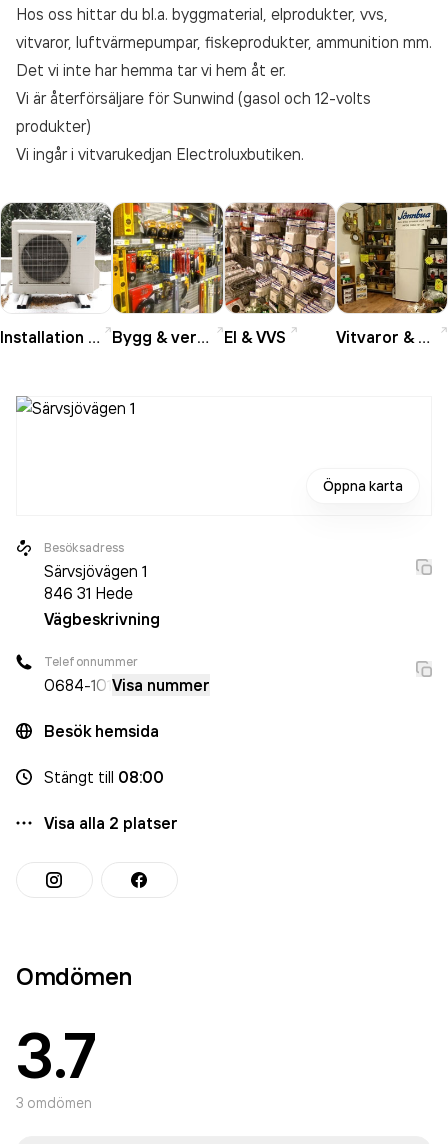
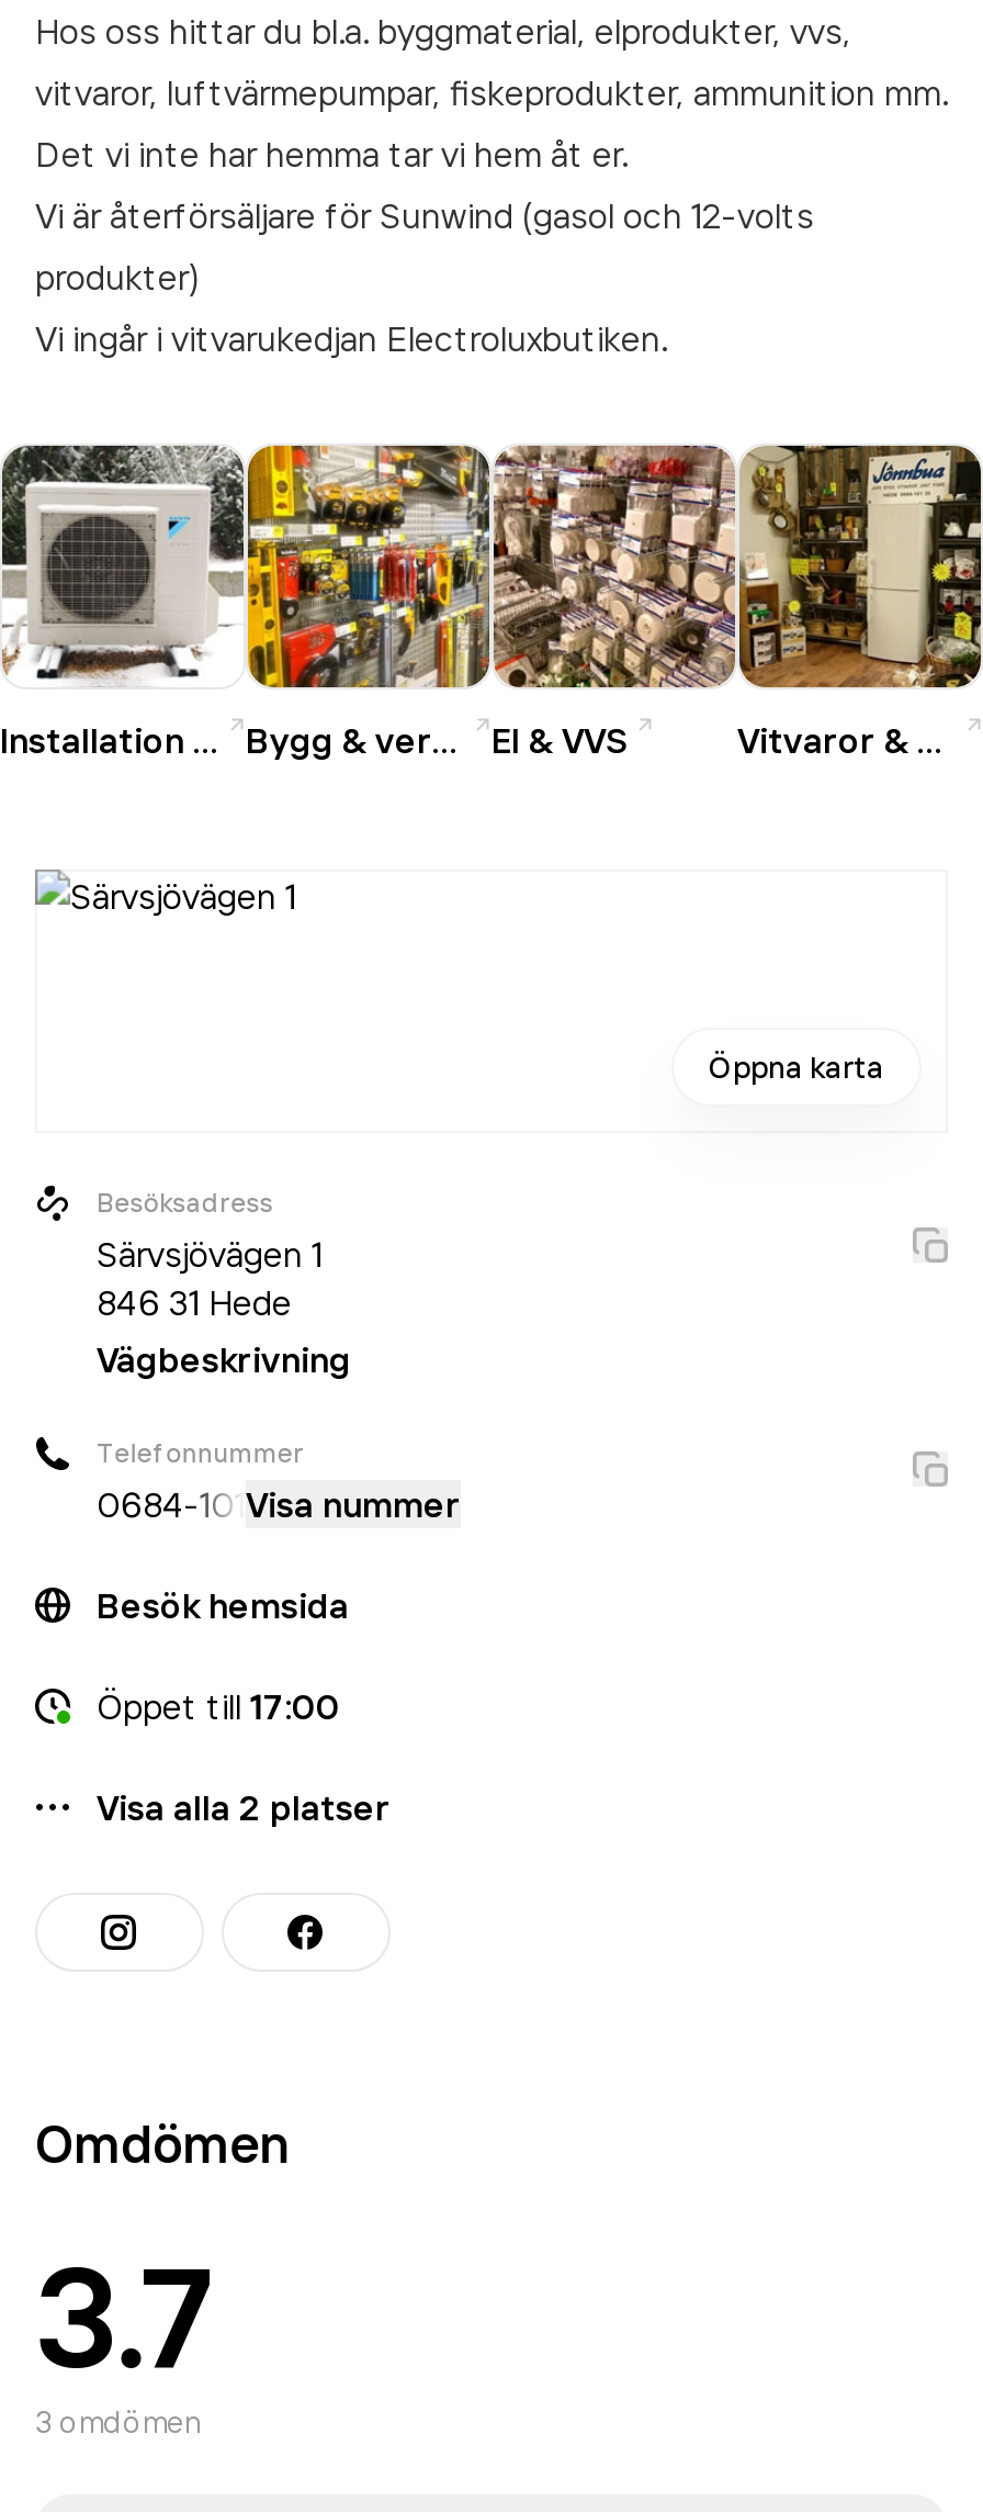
[44,767,164,787] Stängt till 08:00 -> [97,1684,340,1728] Öppet till 17:00

